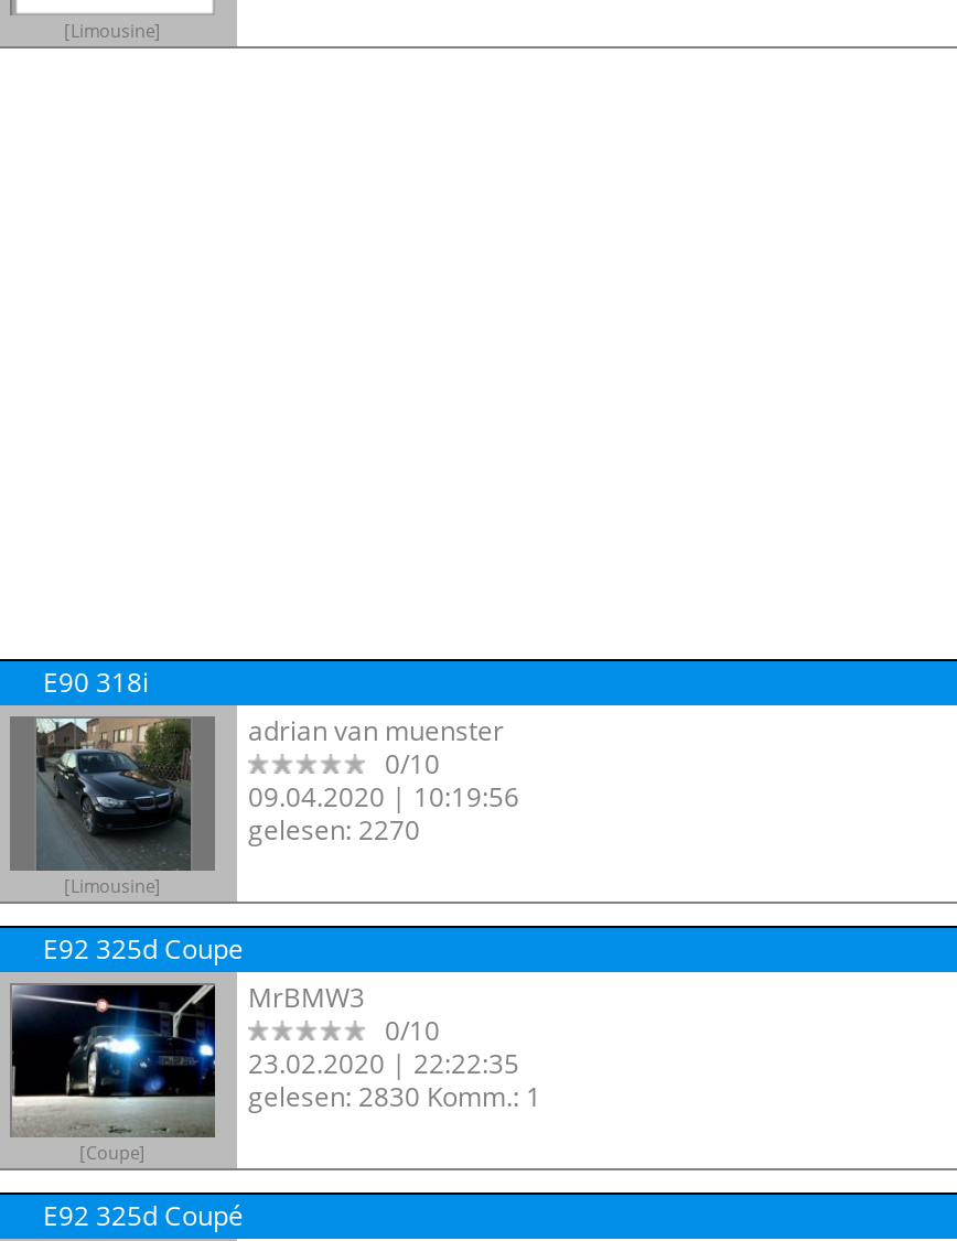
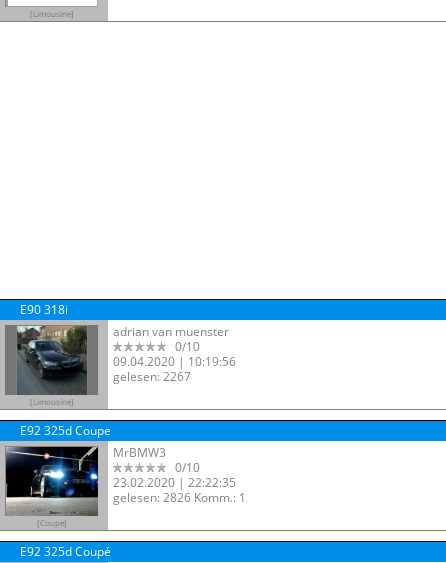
[248,811,420,849] gelesen: 2270 -> [113,368,191,385] gelesen: 2267
[248,1078,541,1115] gelesen: 2830 Komm.: 1 -> [113,489,246,506] gelesen: 2826 Komm.: 1

